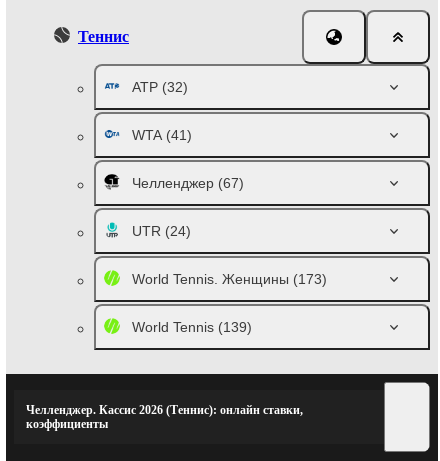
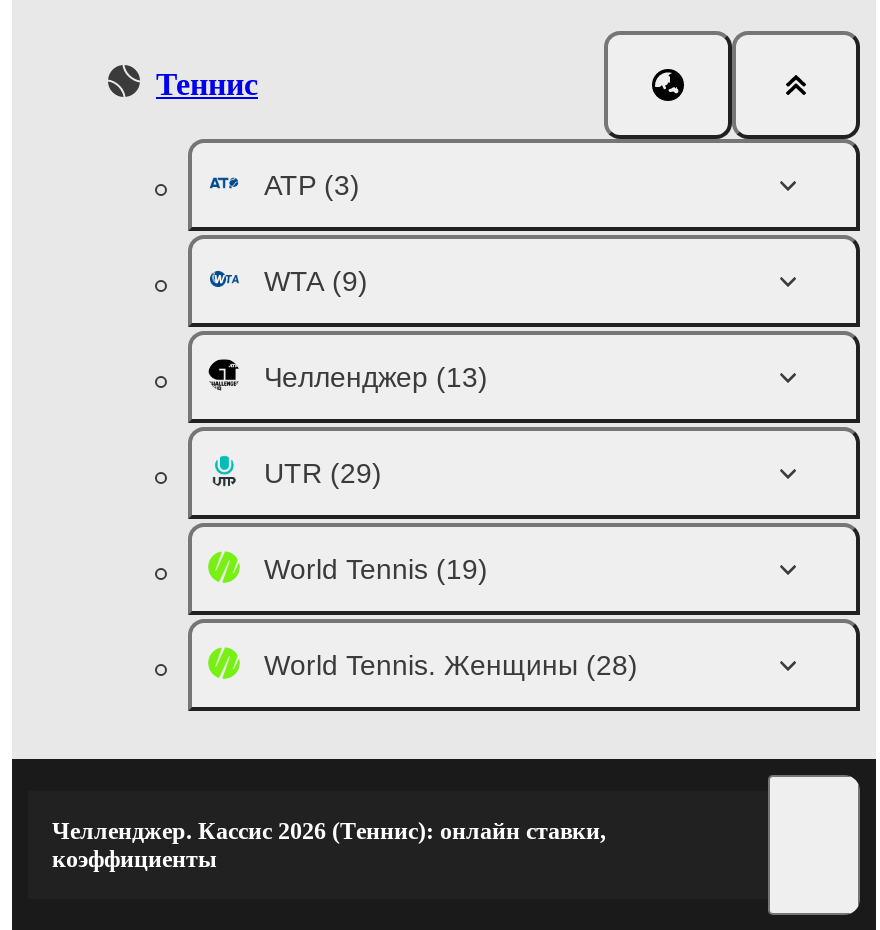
[132,79,188,95] ATP (32) -> [264,169,360,201] ATP (3)
[132,127,192,143] WTA (41) -> [264,265,368,297] WTA (9)
[132,175,244,191] Челленджер (67) -> [264,361,488,393] Челленджер (13)
[132,223,191,239] UTR (24) -> [264,457,382,489] UTR (29)
[132,271,327,287] World Tennis. Женщины (173) -> [264,553,488,585] World Tennis (19)
[132,319,252,335] World Tennis (139) -> [264,649,638,681] World Tennis. Женщины (28)

